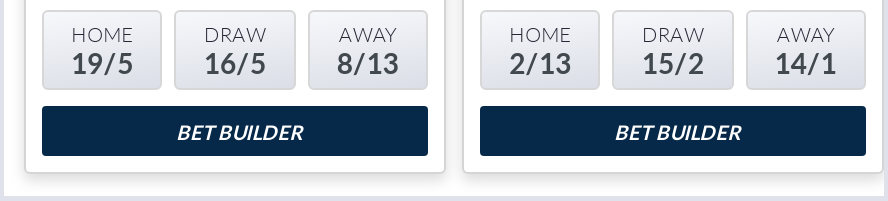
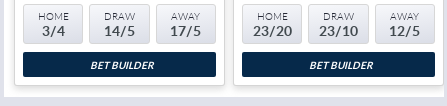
[71,44,133,82] 19/5 -> [42,21,65,40] 3/4
[204,44,266,82] 16/5 -> [104,21,135,40] 14/5
[337,44,399,82] 8/13 -> [170,21,201,40] 17/5
[509,44,571,82] 2/13 -> [253,21,292,40] 23/20
[642,44,704,82] 15/2 -> [319,21,358,40] 23/10
[775,44,837,82] 14/1 -> [389,21,420,40] 12/5

